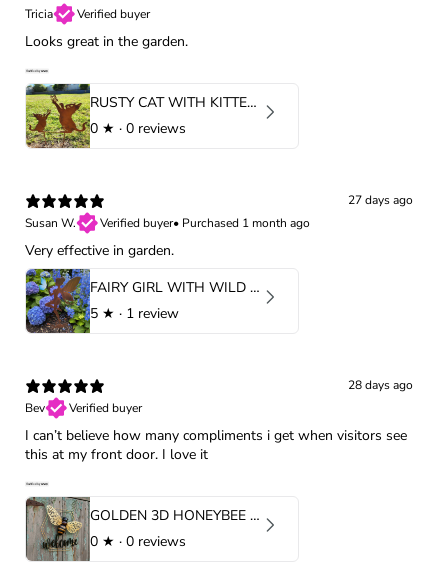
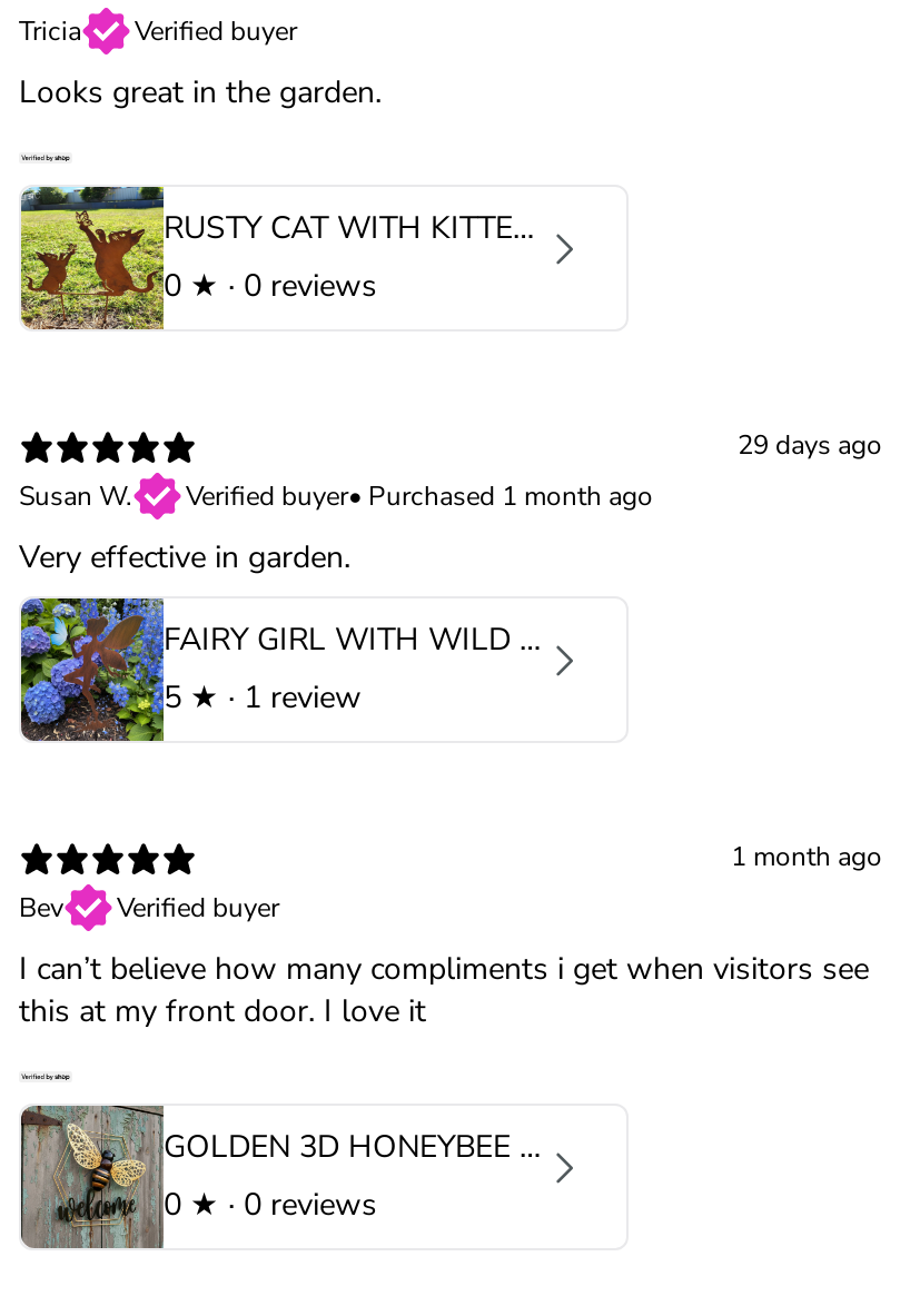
[348,191,413,207] 27 days ago -> [738,426,882,462] 29 days ago
[348,376,413,392] 28 days ago -> [731,838,882,873] 1 month ago

